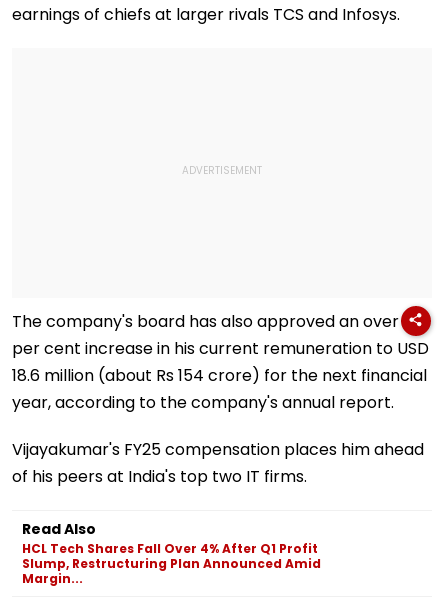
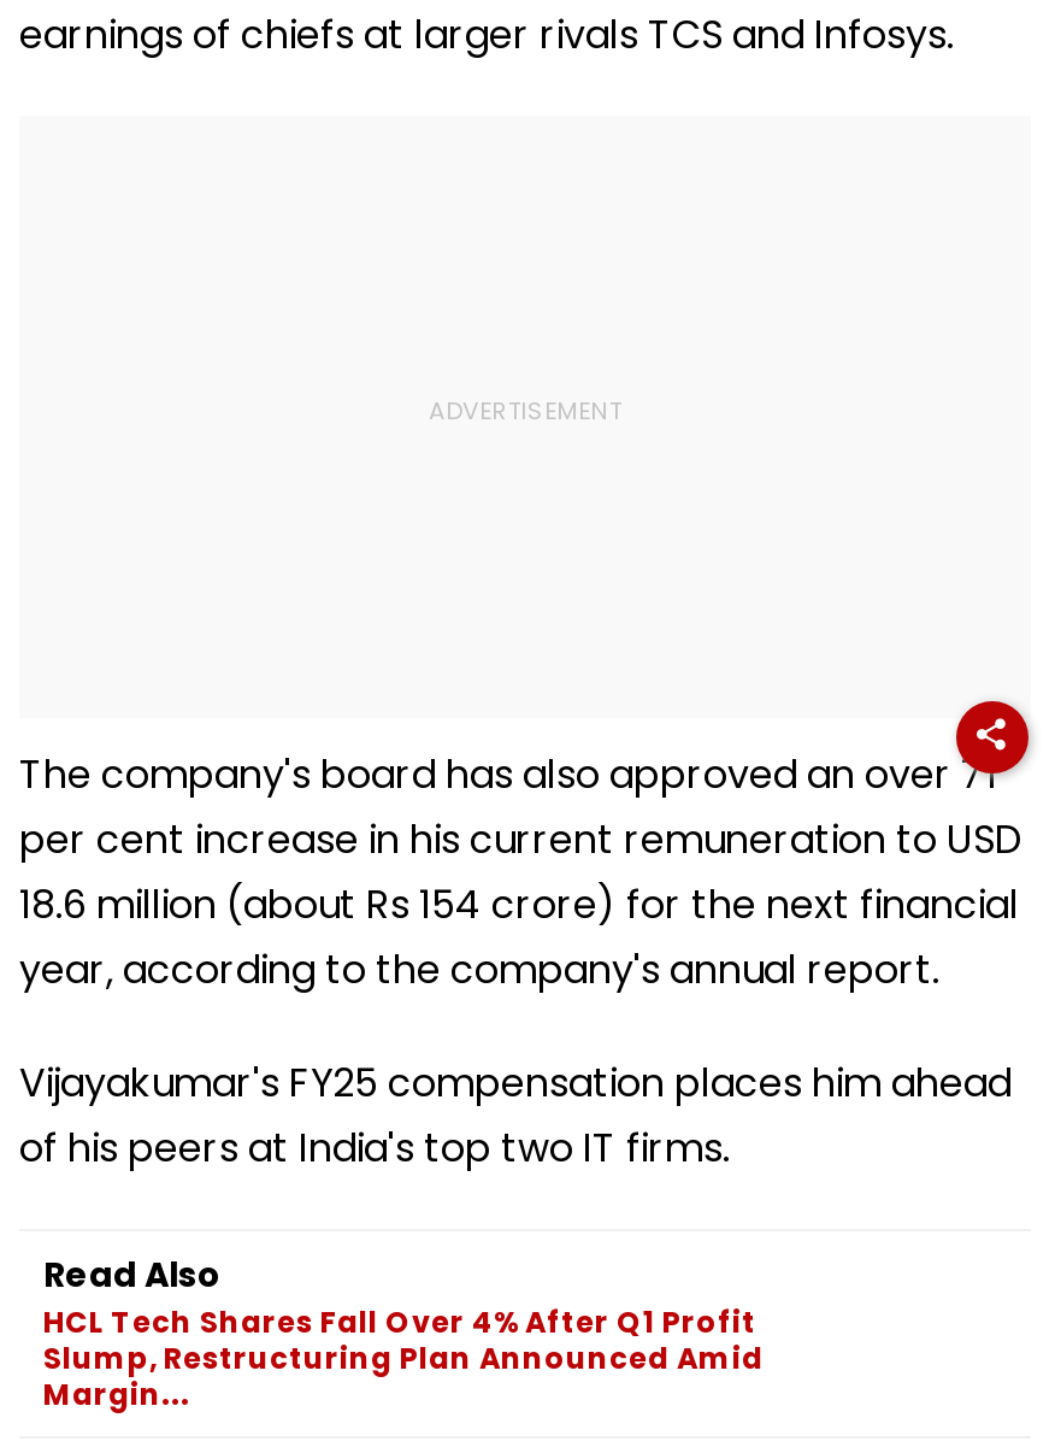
[400,290,434,335] [image] -> [951,696,1033,807] [image]

